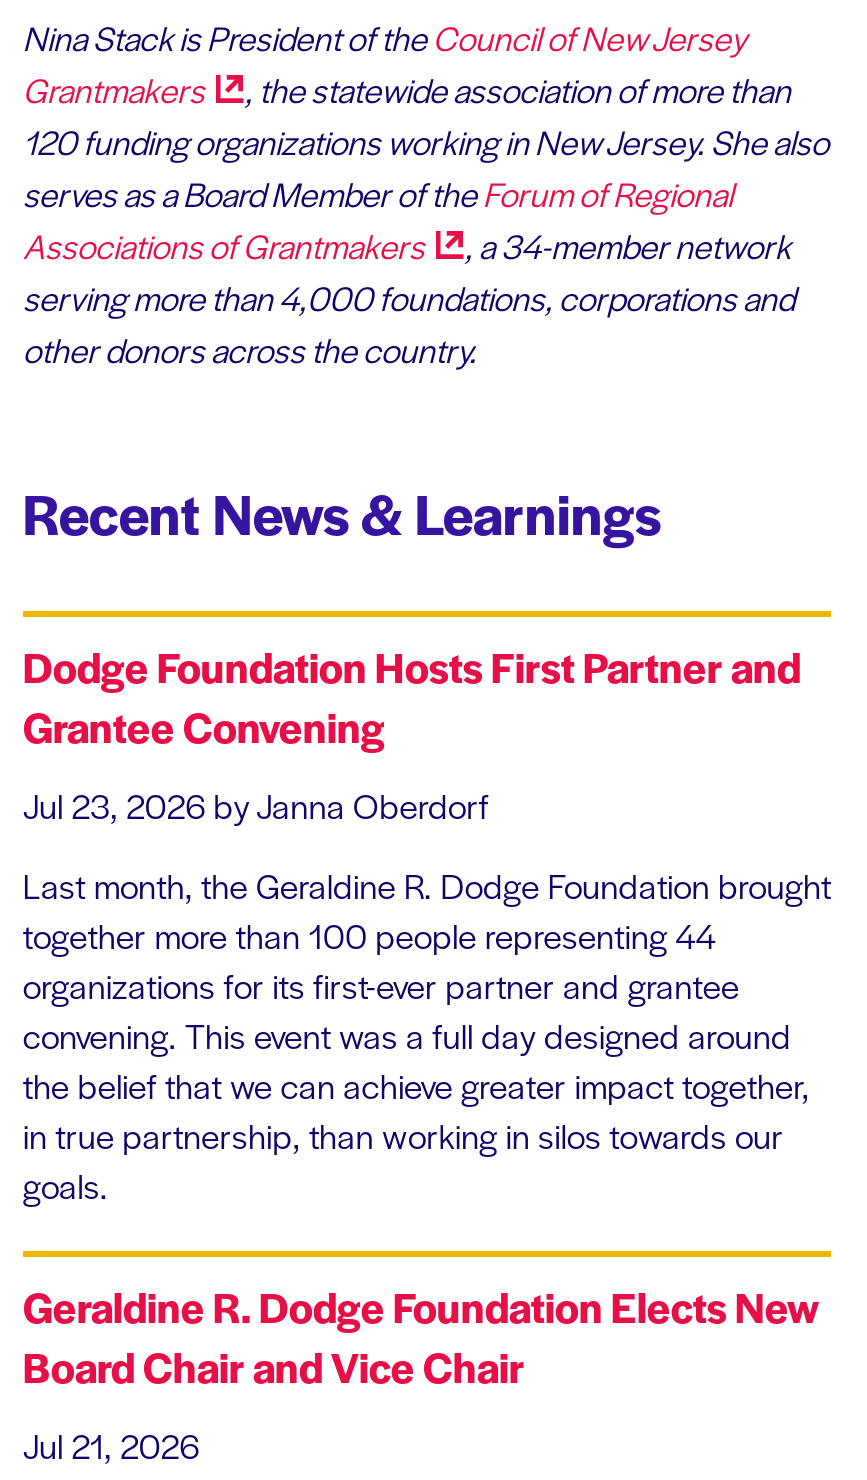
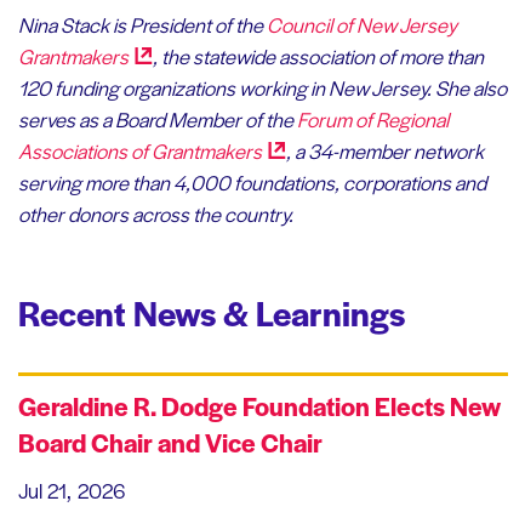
[23,637,831,1209] Dodge Foundation Hosts First Partner and | Grantee Convening | Jul 23, 2026 by Janna Oberdorf | Last month, the Geraldine R. Dodge Foundation brought | together more than 100 people representing 44 | organizations for its first-ever partner and grantee | convening. This event was a full day designed around | the belief that we can achieve greater impact together, | in true partnership, than working in silos towards our | goals. -> none

